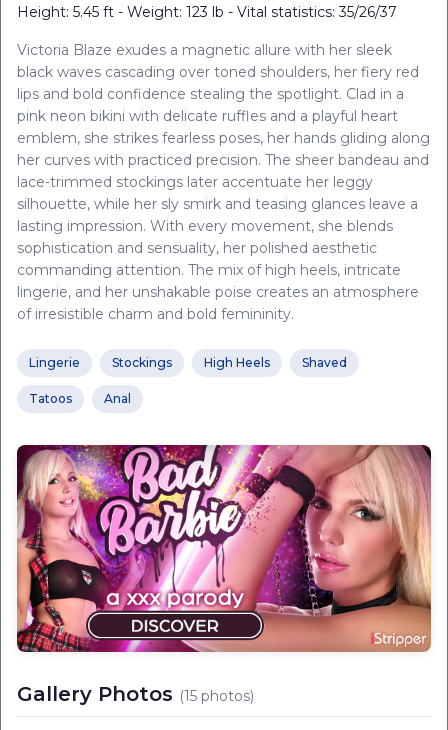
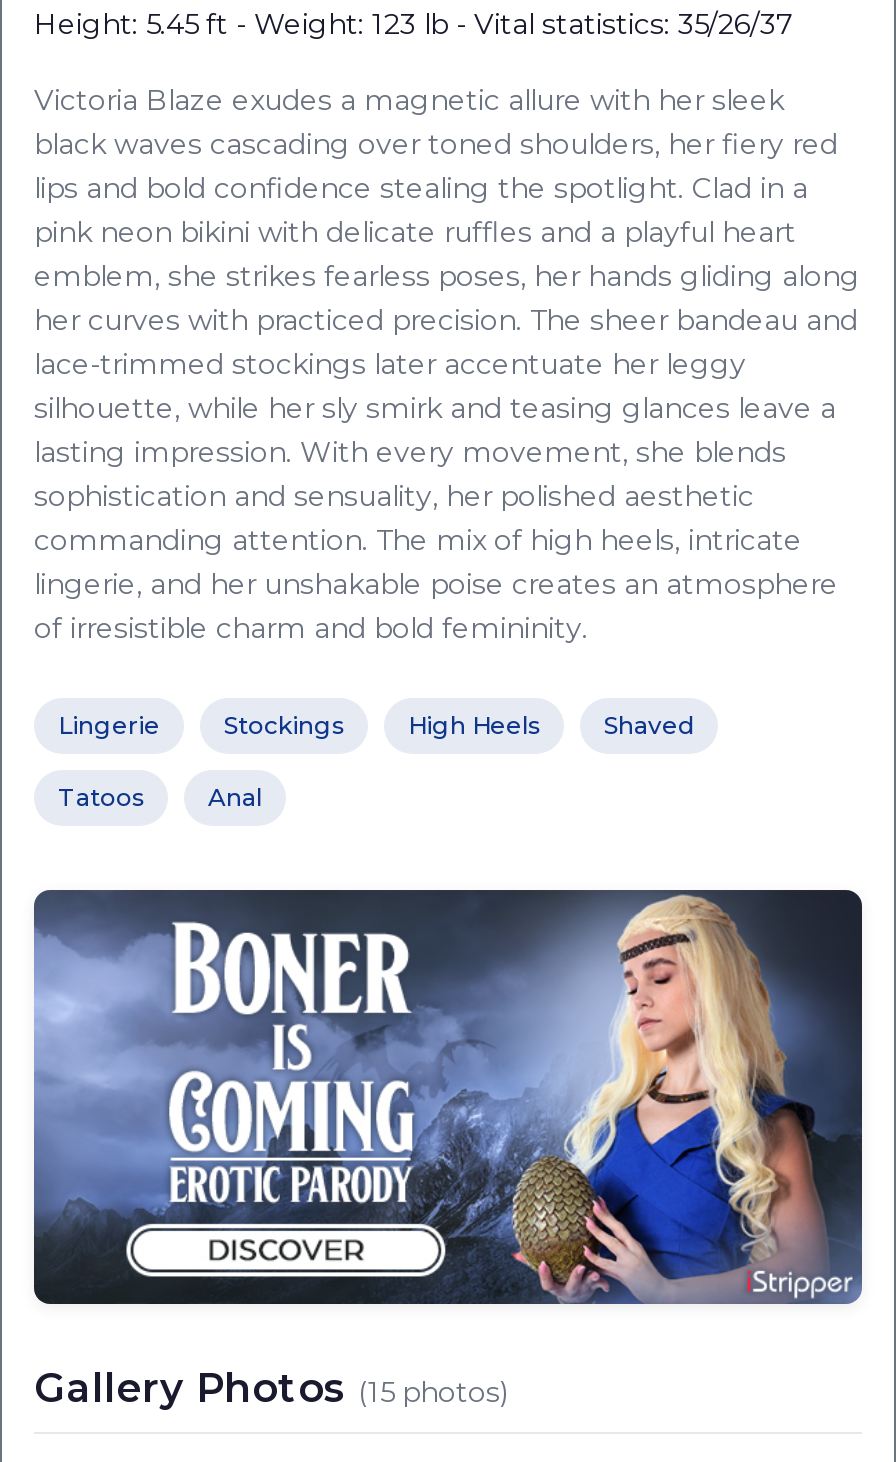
[16,444,432,653] [image] -> [32,888,864,1306] [image]

